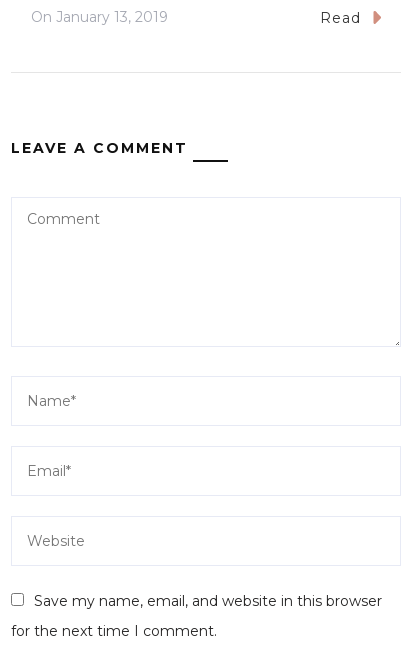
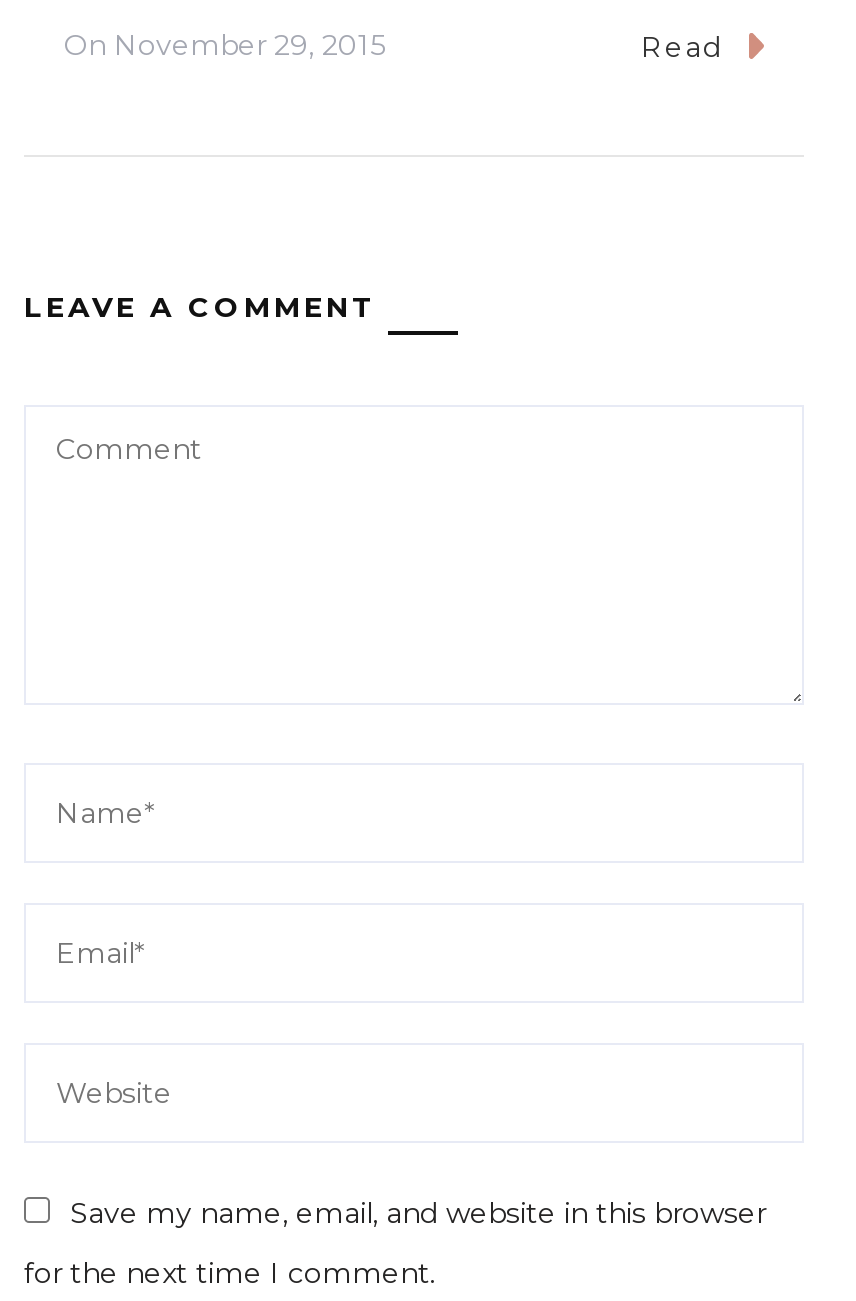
[31,8,168,26] On January 13, 2019 -> [64,28,384,64] On November 29, 2015

